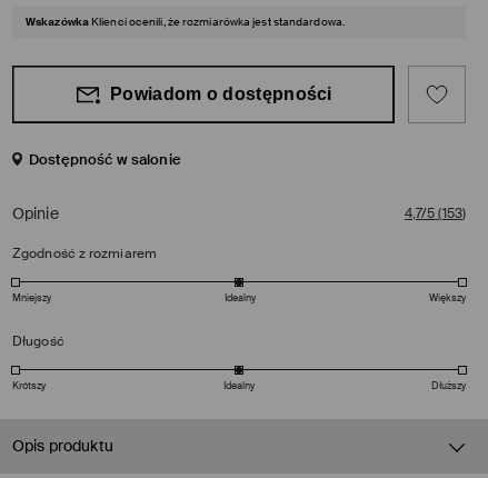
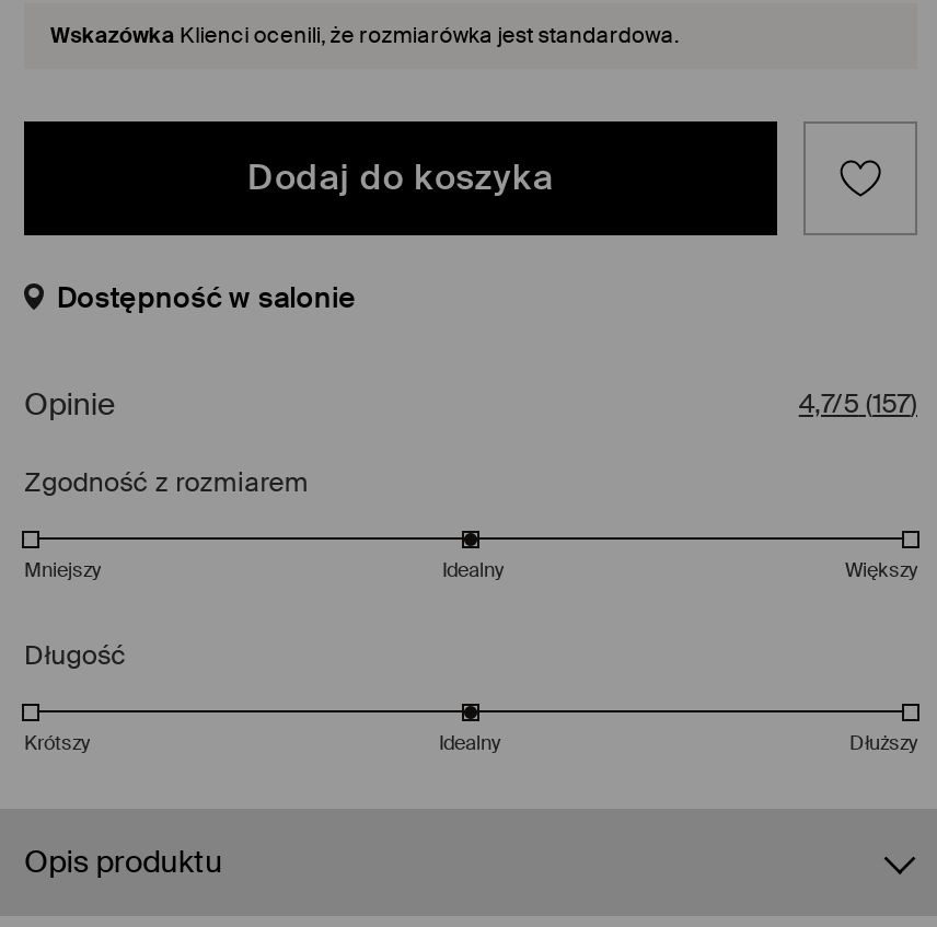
[110,85,332,104] Powiadom o dostępności -> [247,154,554,200] Dodaj do koszyka
[405,205,466,223] 4,7/5 (153) -> [799,387,917,422] 4,7/5 (157)

